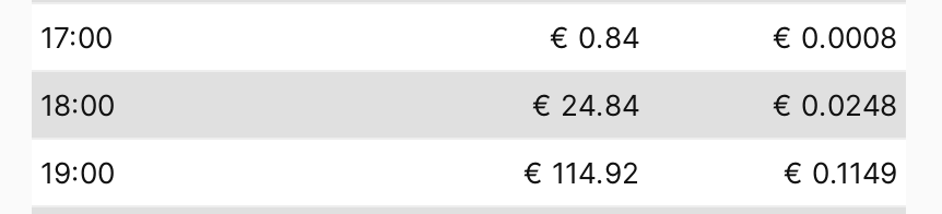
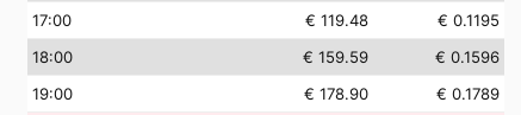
[550,20,639,55] € 0.84 -> [305,11,368,30] € 119.48
[773,20,897,55] € 0.0008 -> [438,11,500,30] € 0.1195
[532,87,639,122] € 24.84 -> [303,47,368,66] € 159.59
[773,87,897,122] € 0.0248 -> [435,47,500,66] € 0.1596
[523,155,897,190] € 114.92 | € 0.1149 -> [304,84,500,103] € 178.90 | € 0.1789

